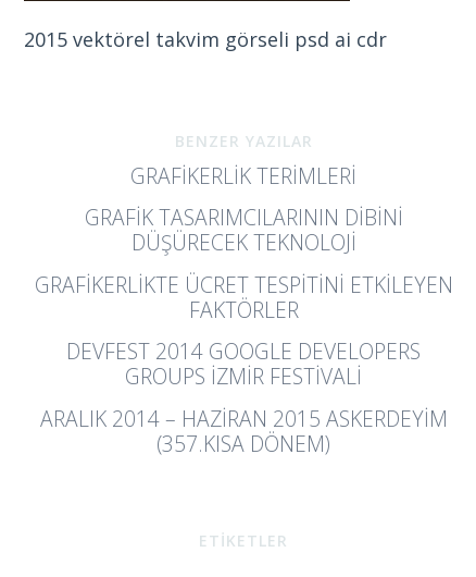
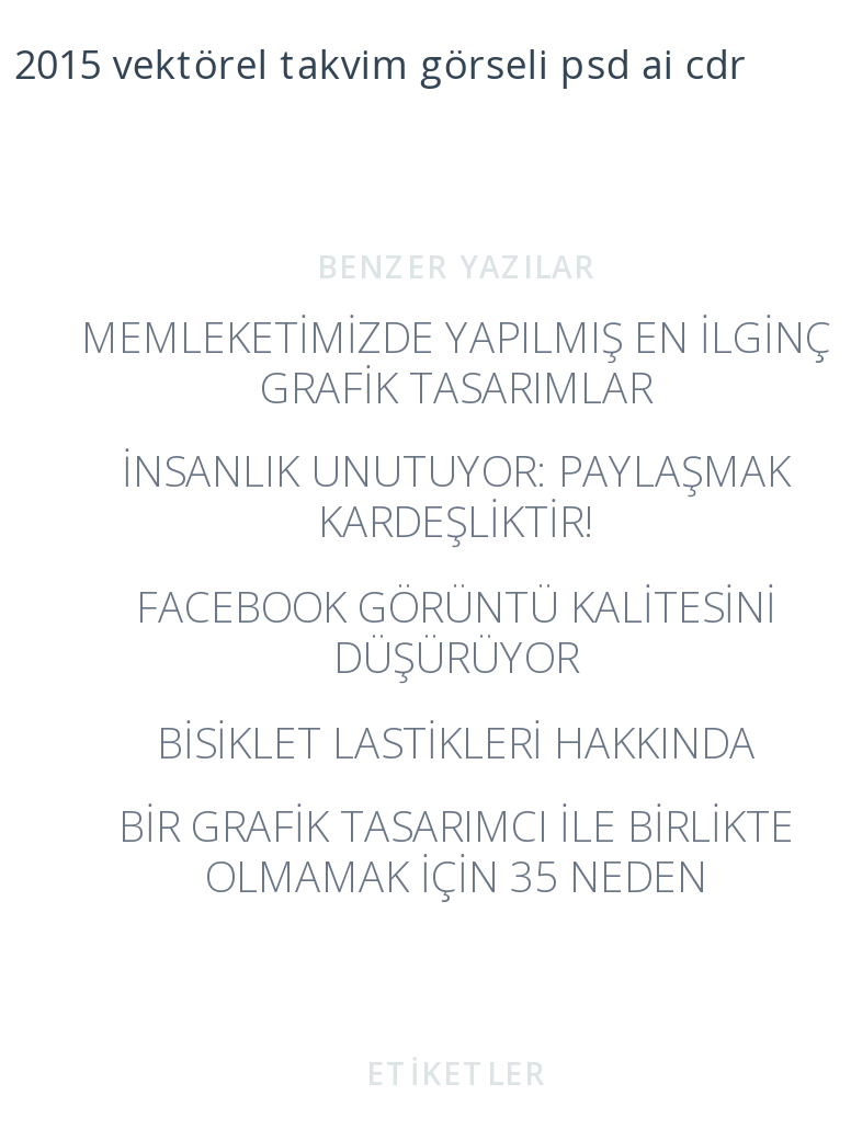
[34,161,453,458] GRAFIKERLIK TERIMLERI | GRAFIK TASARIMCILARININ DIBINI | DÜŞÜRECEK TEKNOLOJI | GRAFIKERLIKTE ÜCRET TESPITINI ETKILEYEN | FAKTÖRLER | DEVFEST 2014 GOOGLE DEVELOPERS | GROUPS İZMIR FESTIVALI | ARALIK 2014 – HAZIRAN 2015 ASKERDEYİM | (357.KISA DÖNEM) -> [81,307,831,906] MEMLEKETIMIZDE YAPILMIŞ EN İLGINÇ | GRAFIK TASARIMLAR | İNSANLIK UNUTUYOR: PAYLAŞMAK | KARDEŞLIKTIR! | FACEBOOK GÖRÜNTÜ KALITESINI | DÜŞÜRÜYOR | BISIKLET LASTIKLERI HAKKINDA | BIR GRAFIK TASARIMCI ILE BIRLIKTE | OLMAMAK İÇIN 35 NEDEN

